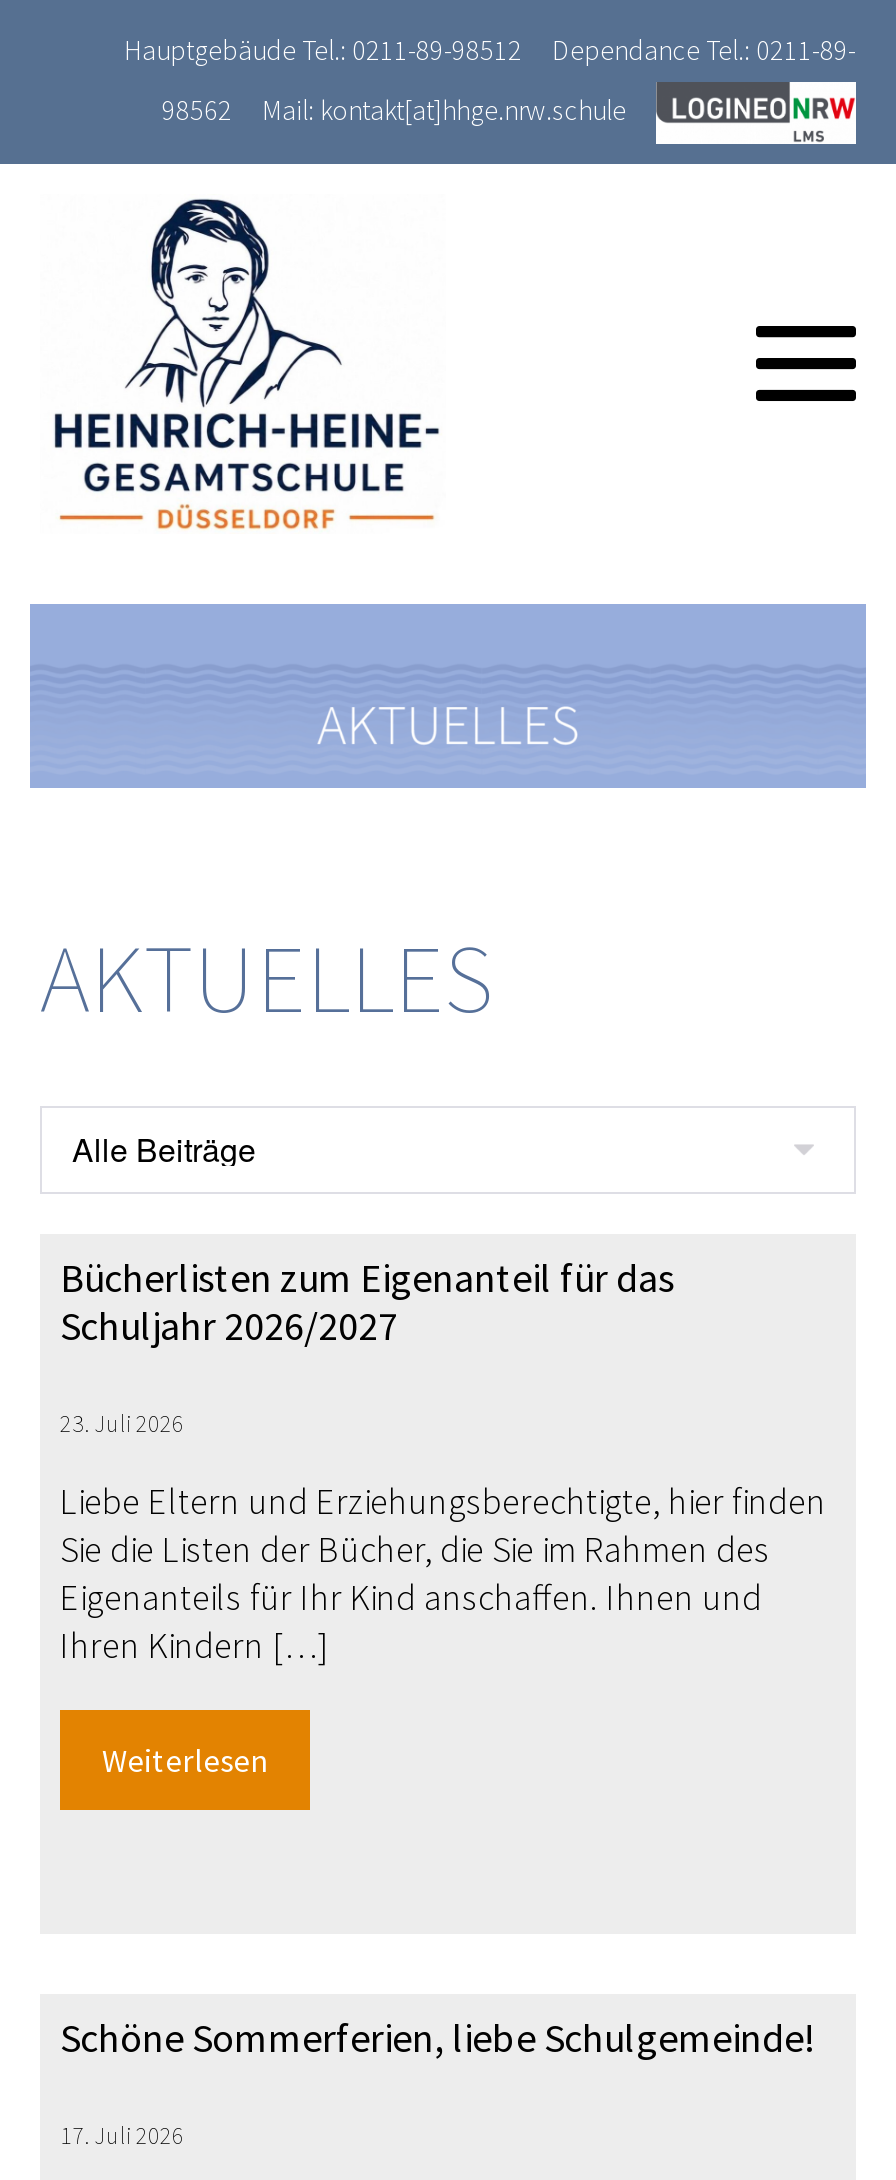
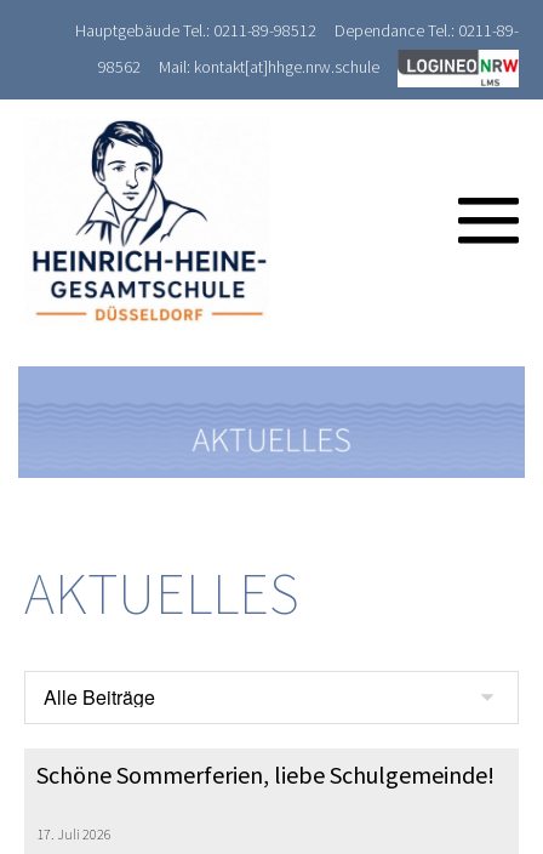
[60,1251,826,1779] Bücherlisten zum Eigenanteil für das | Schuljahr 2026/2027 | 23. Juli 2026 | Liebe Eltern und Erziehungsberechtigte, hier finden | Sie die Listen der Bücher, die Sie im Rahmen des | Eigenanteils für Ihr Kind anschaffen. Ihnen und | Ihren Kindern […] | Weiterlesen -> none

